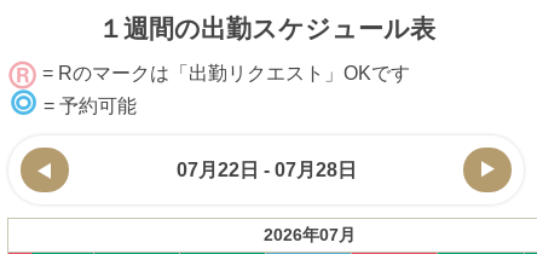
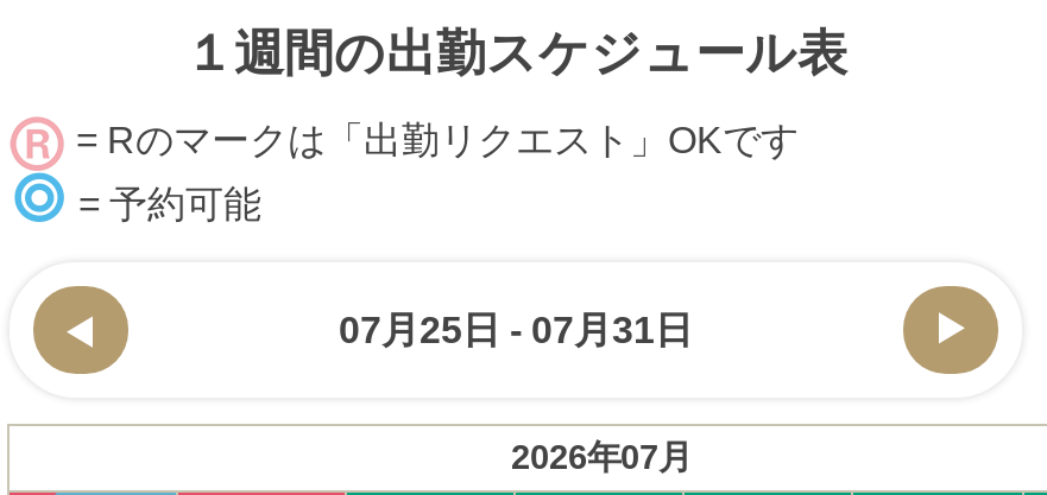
[176,160,356,180] 07月22日 - 07月28日 -> [339,310,693,350] 07月25日 - 07月31日

